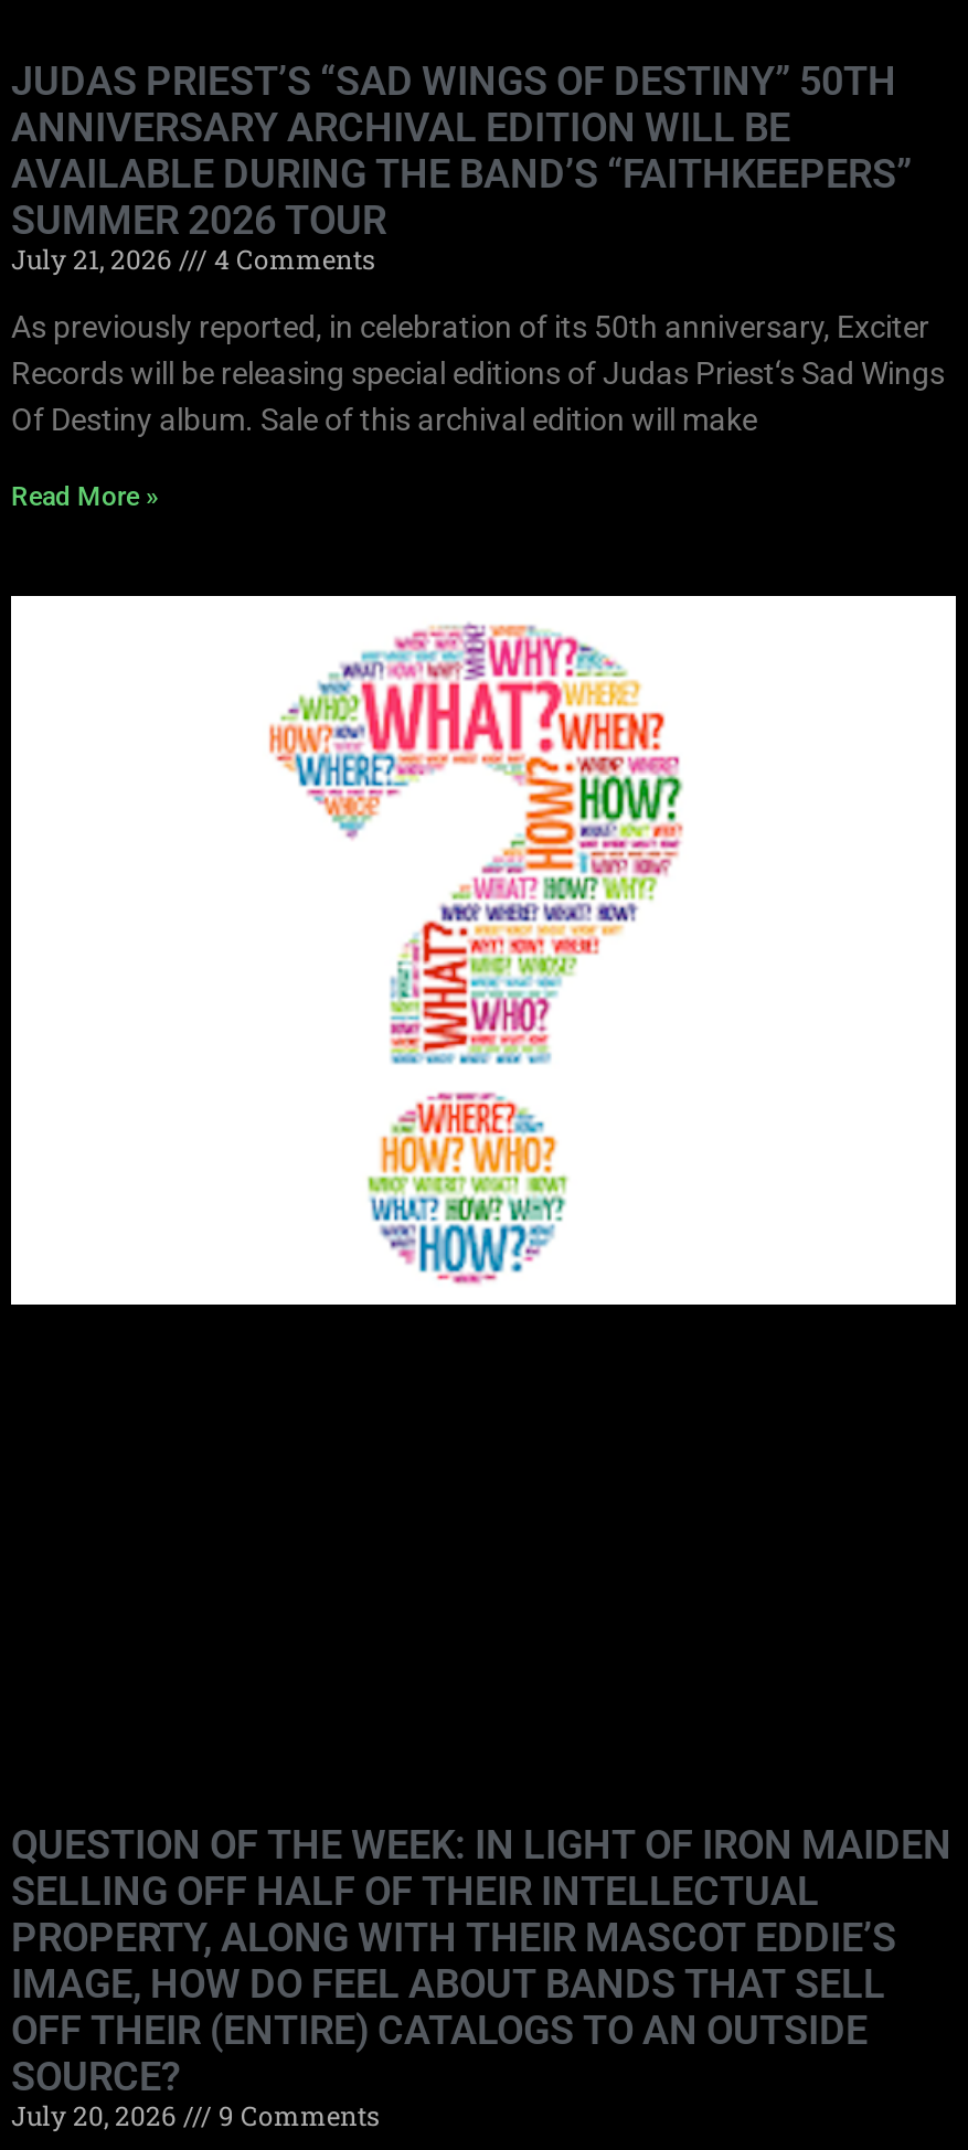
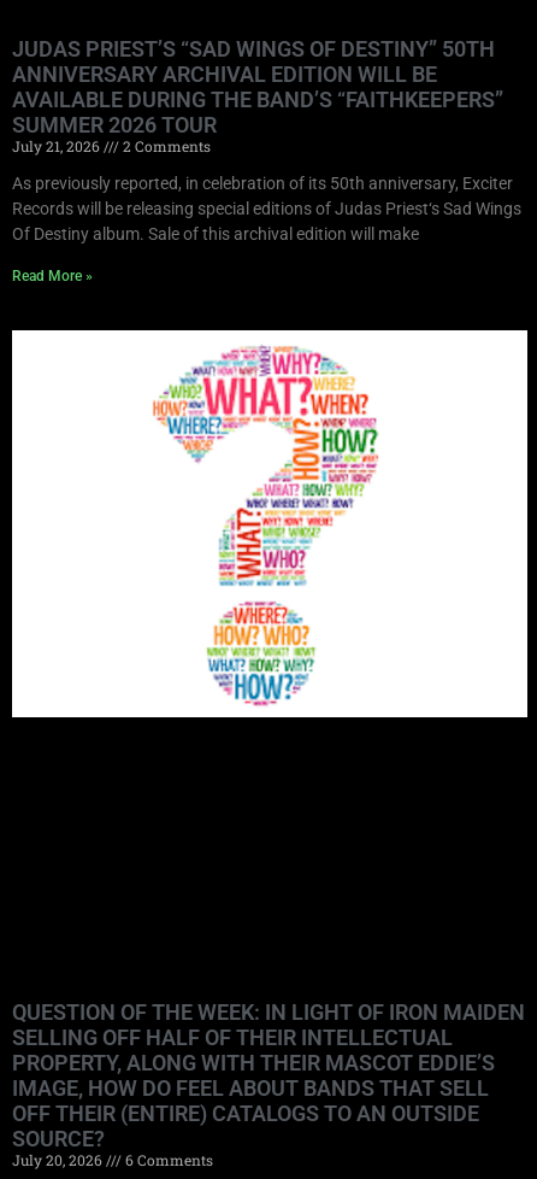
[11,243,375,278] July 21, 2026 4 Comments -> [12,136,211,155] July 21, 2026 2 Comments
[11,2099,380,2134] July 20, 2026 9 Comments -> [12,1150,213,1169] July 20, 2026 6 Comments

